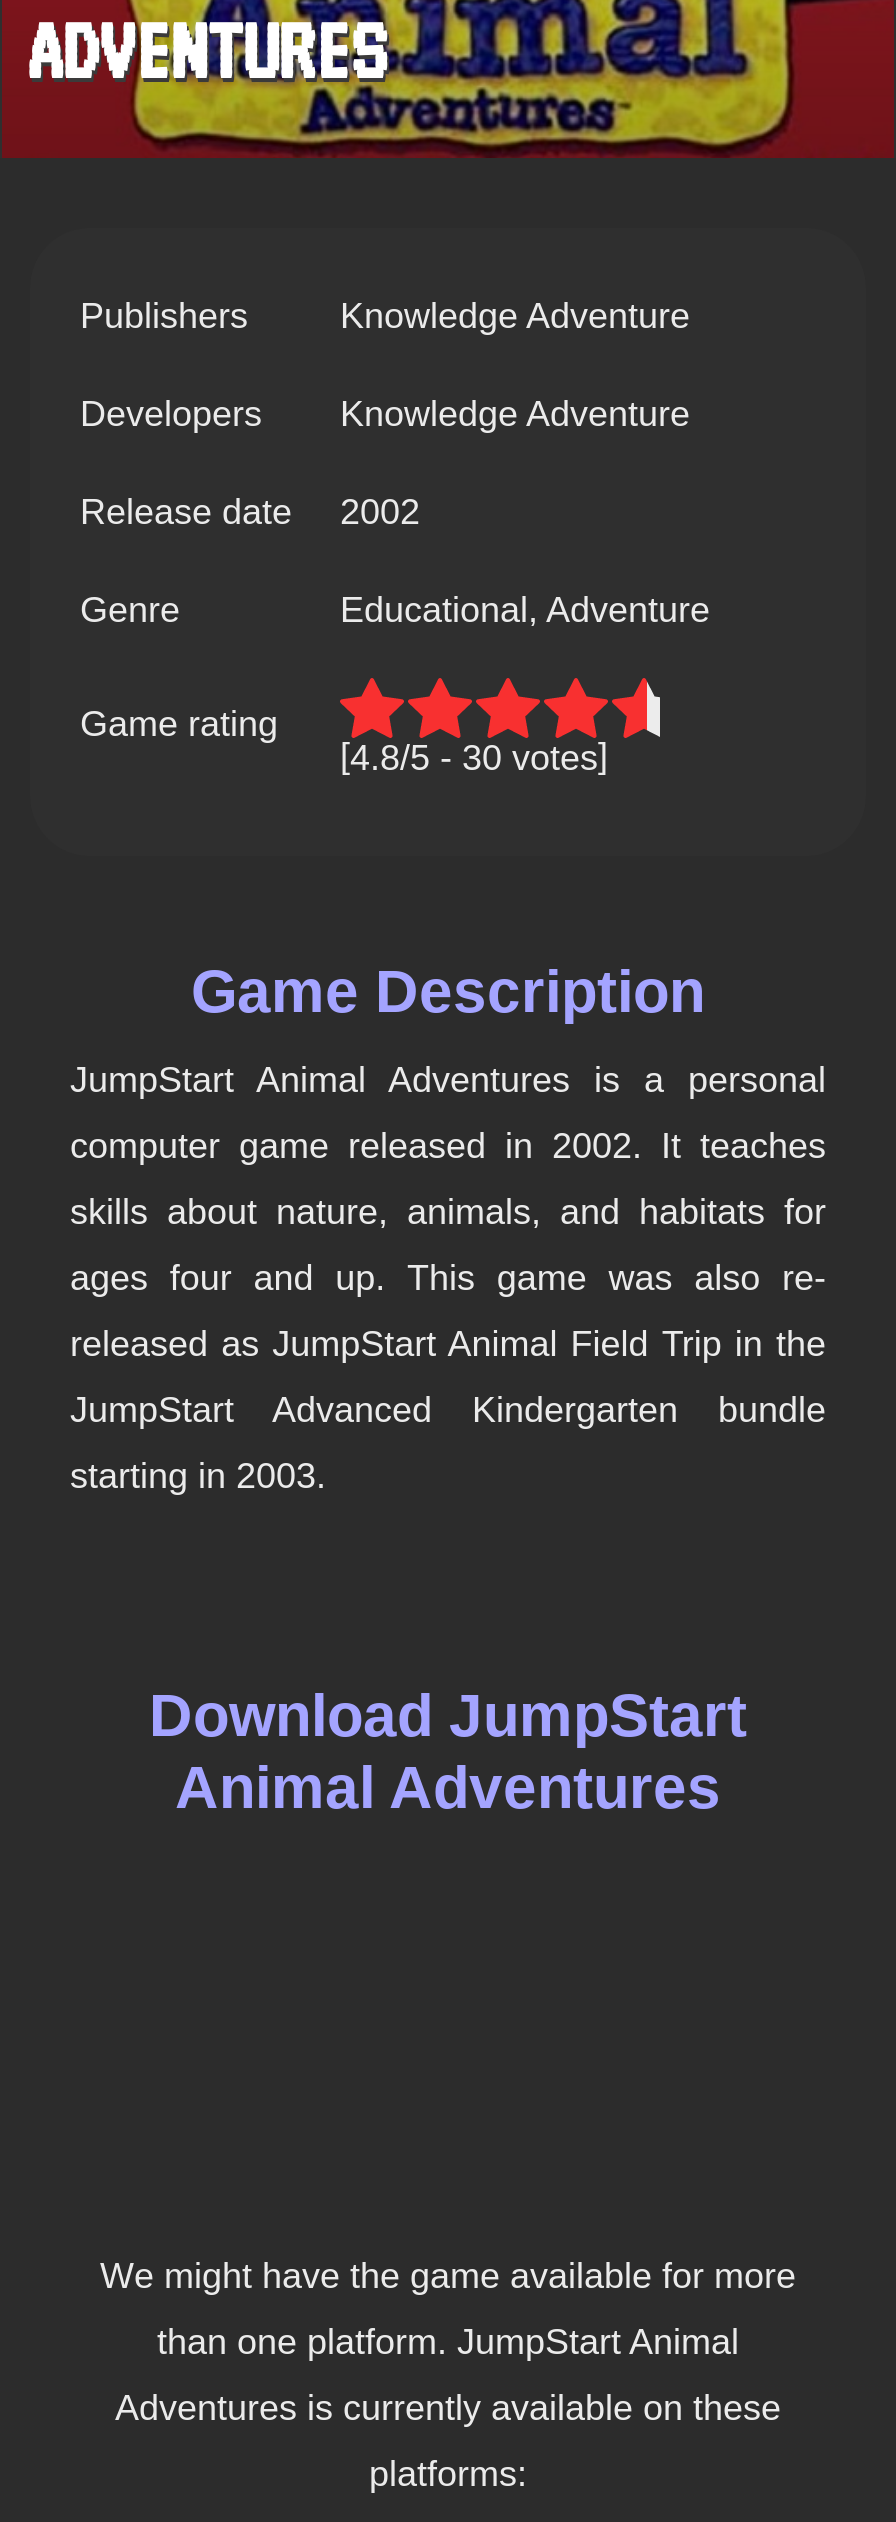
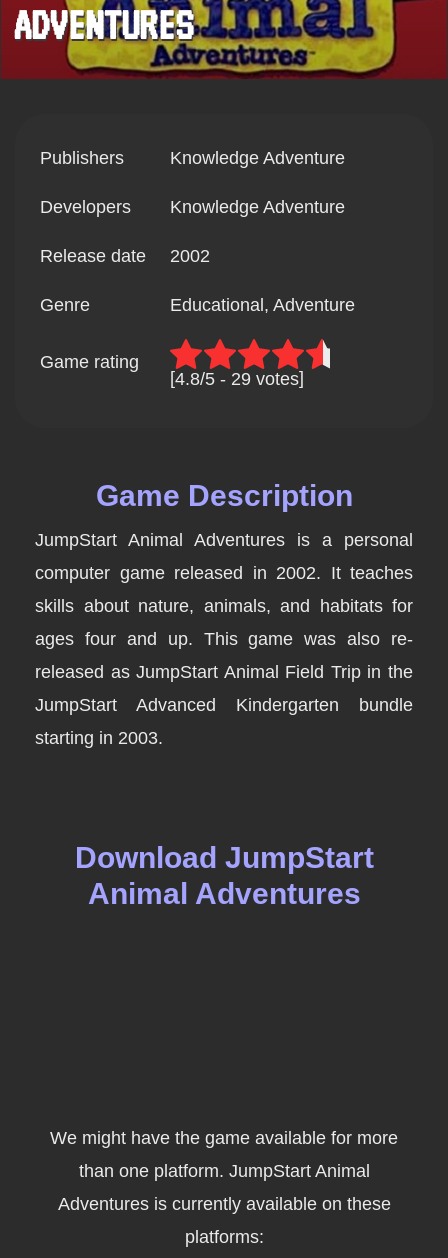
[350,738,598,778] 4.8/5 - 30 votes -> [175,369,299,389] 4.8/5 - 29 votes

